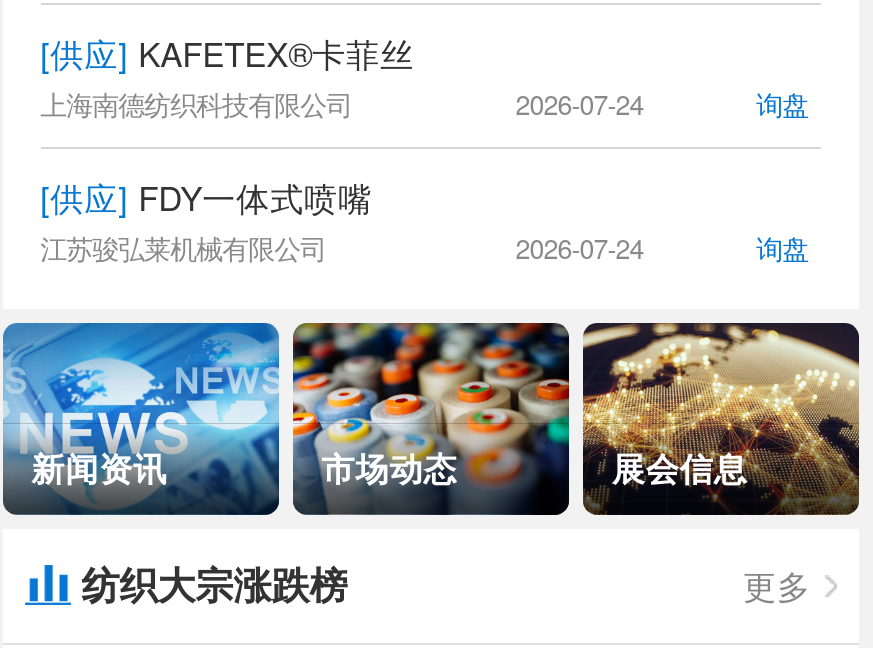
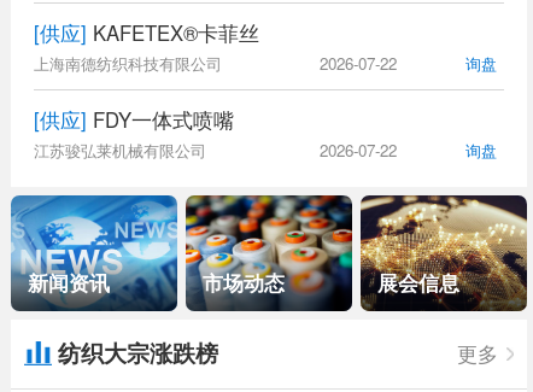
[515,85,643,123] 2026-07-24 -> [320,52,397,75] 2026-07-22
[515,229,643,267] 2026-07-24 -> [320,139,397,162] 2026-07-22

